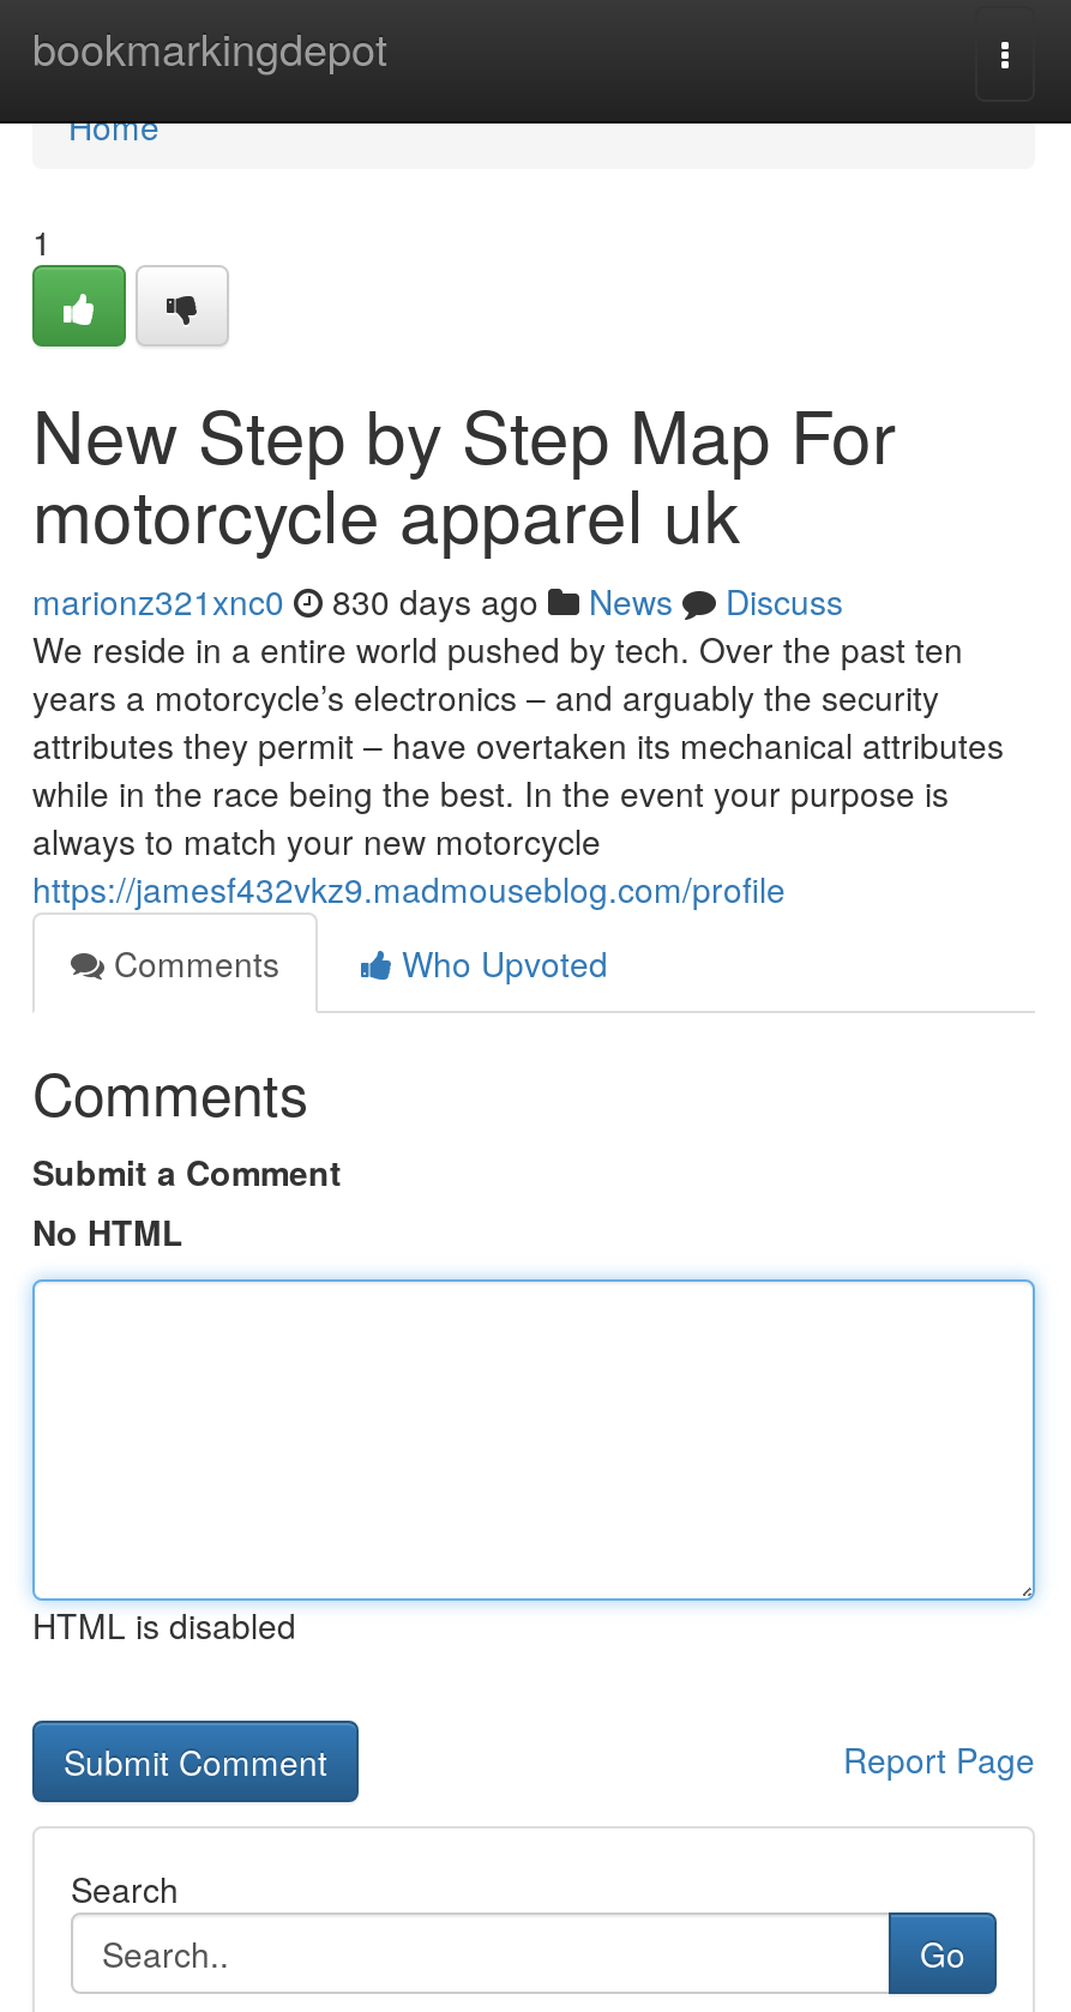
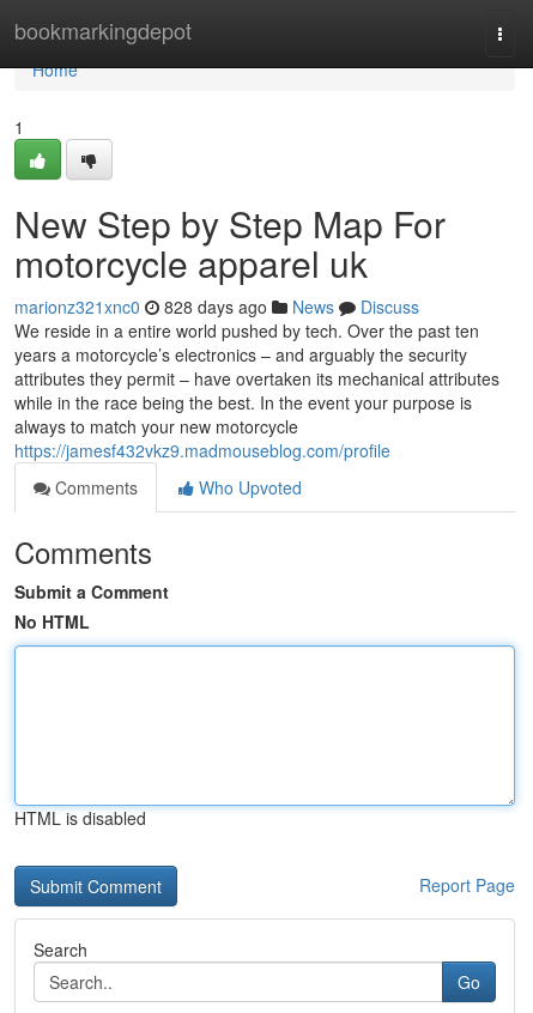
[32,577,843,625] marionz321xnc0 830 days ago News Discuss -> [14,295,419,319] marionz321xnc0 828 days ago News Discuss

